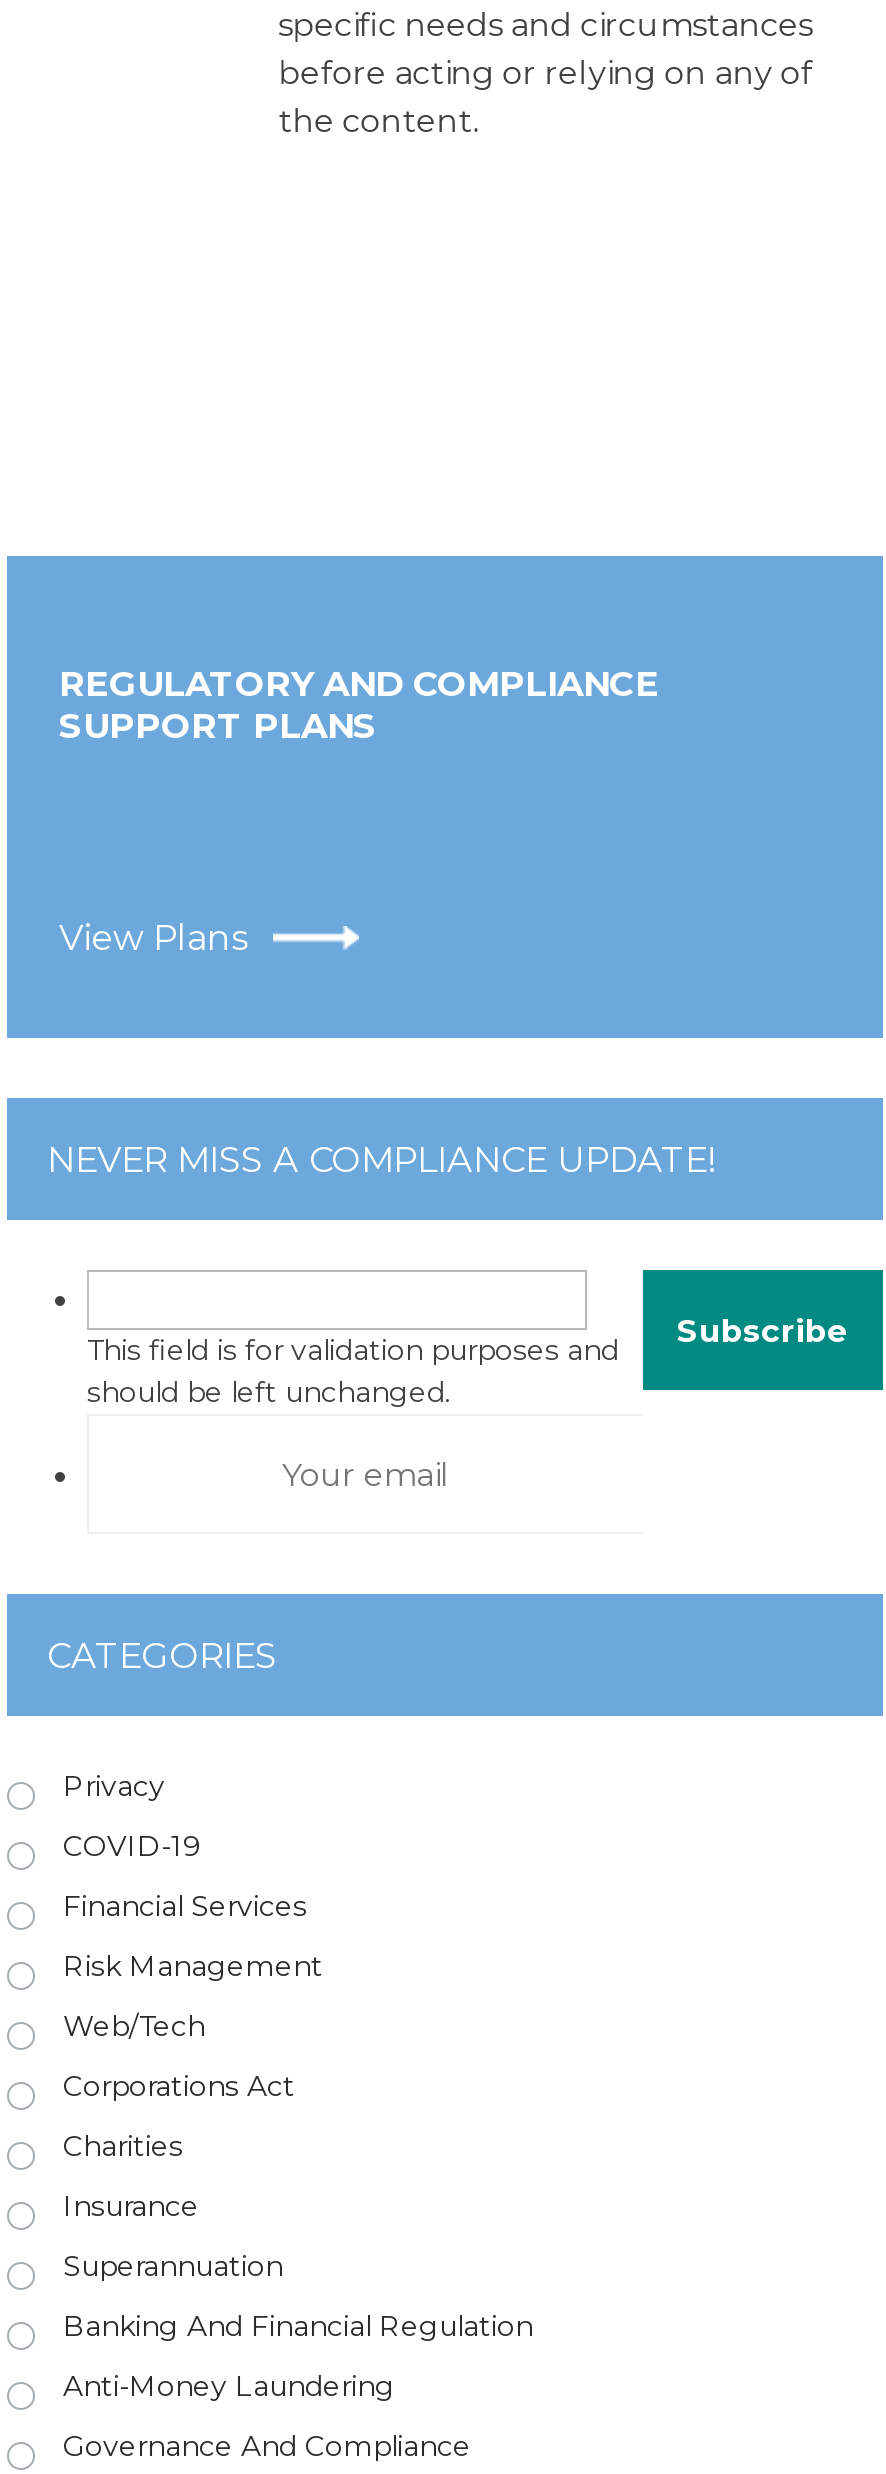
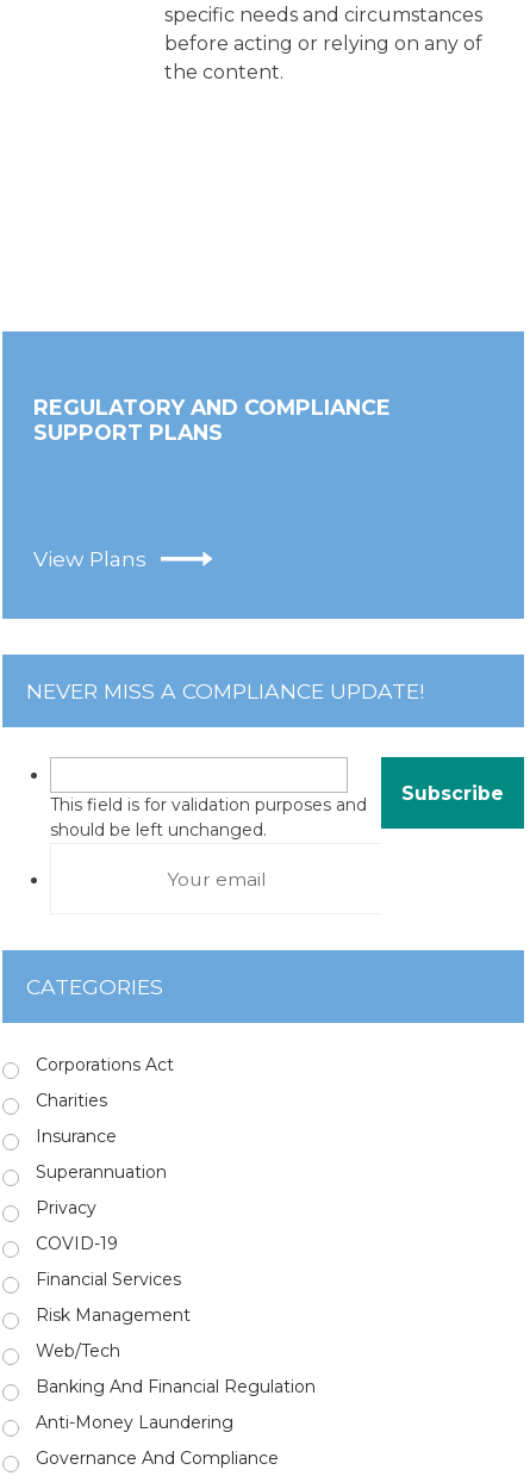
moved [63,1768,323,2044] -> [36,1197,191,1362]: Privacy | COVID-19 | Financial Services | Risk Management | Web/Tech
moved [63,2068,295,2284] -> [36,1054,174,1183]: Corporations Act | Charities | Insurance | Superannuation

